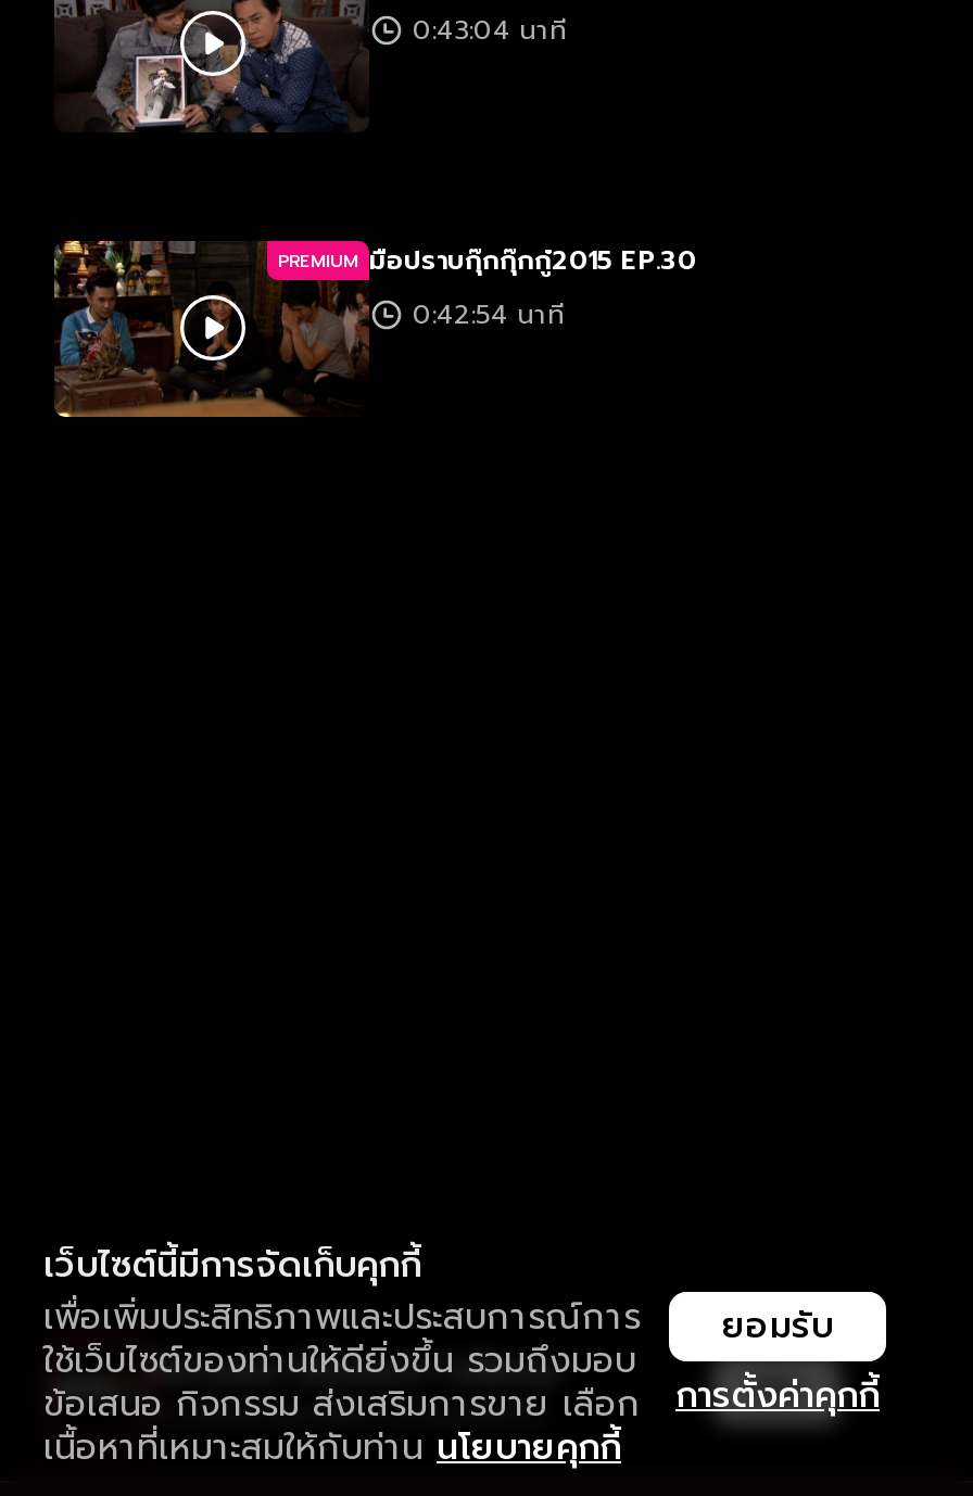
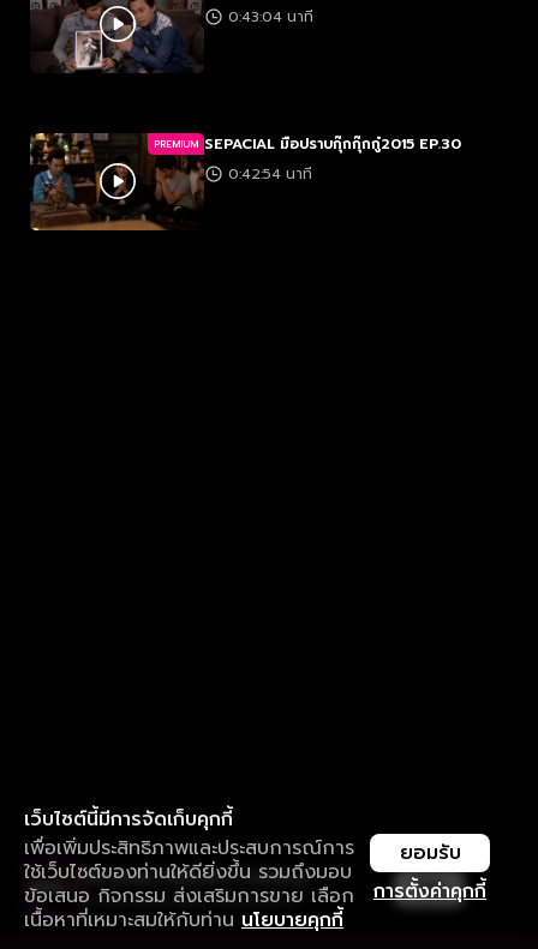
[278,241,697,280] PREMIUM มือปราบกุ๊กกุ๊กกู๋2015 EP.30 -> [154,133,461,155] PREMIUM SEPACIAL มือปราบกุ๊กกุ๊กกู๋2015 EP.30

